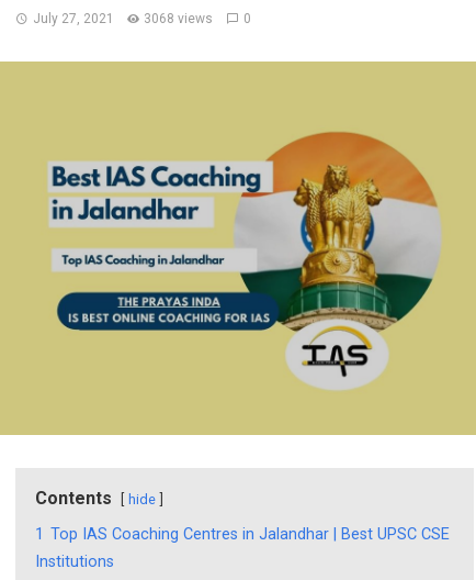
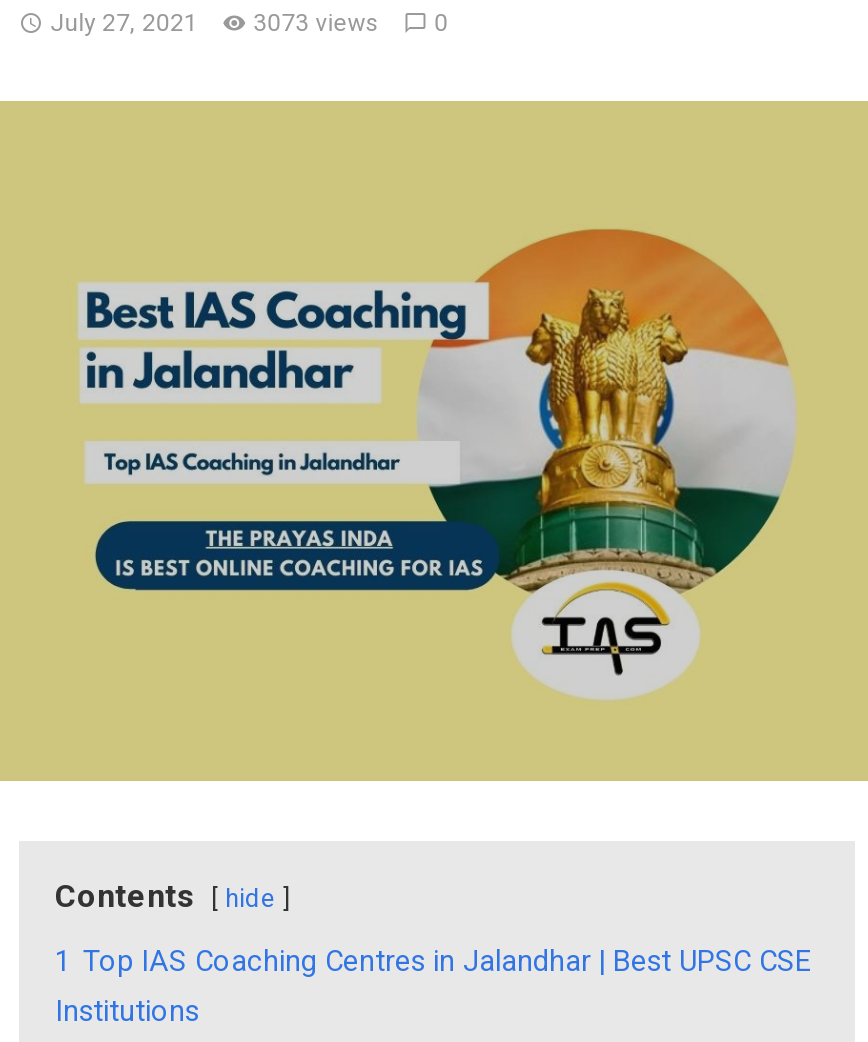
[32,11,251,26] July 27, 2021 3068 views 0 -> [50,9,449,37] July 27, 2021 3073 views 0

